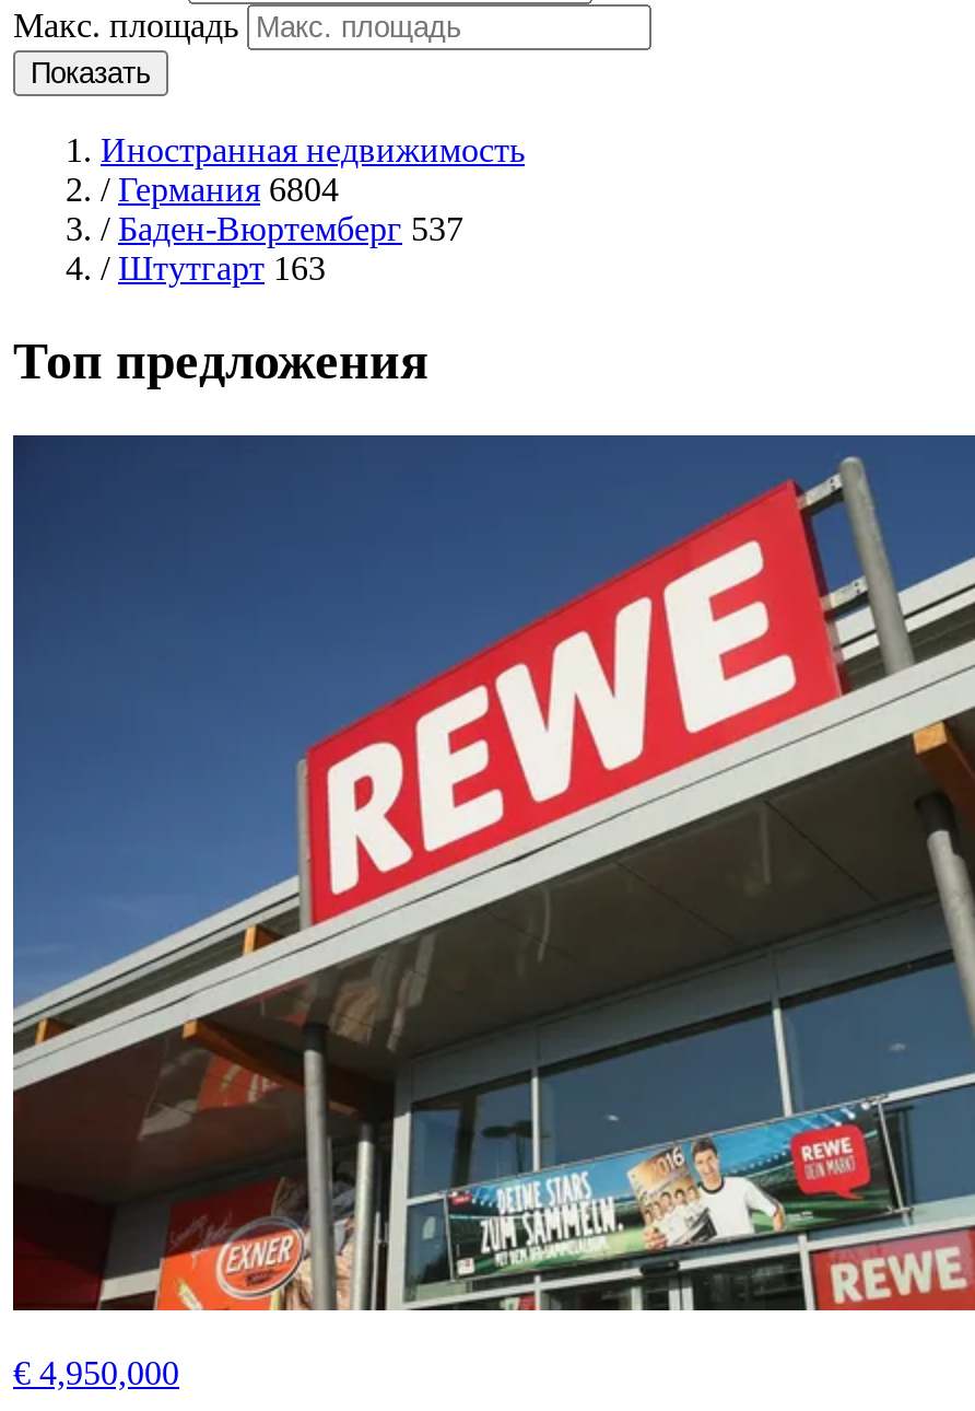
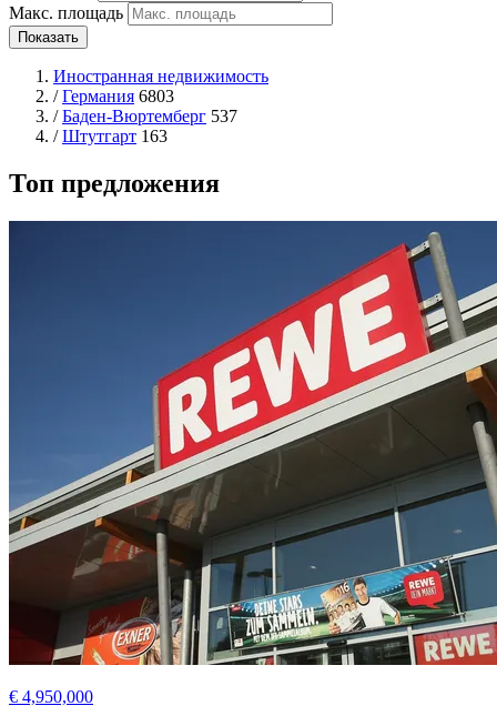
[101,170,339,208] / Германия 6804 -> [53,86,174,105] / Германия 6803

